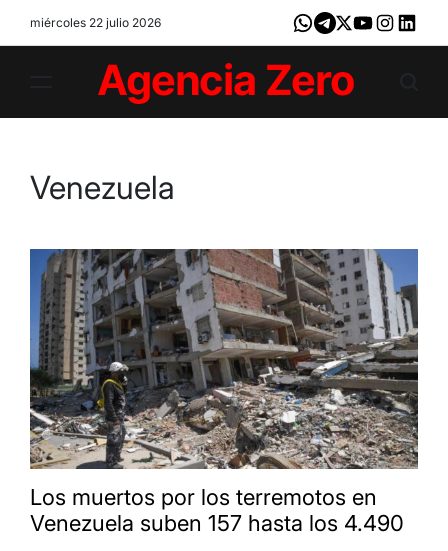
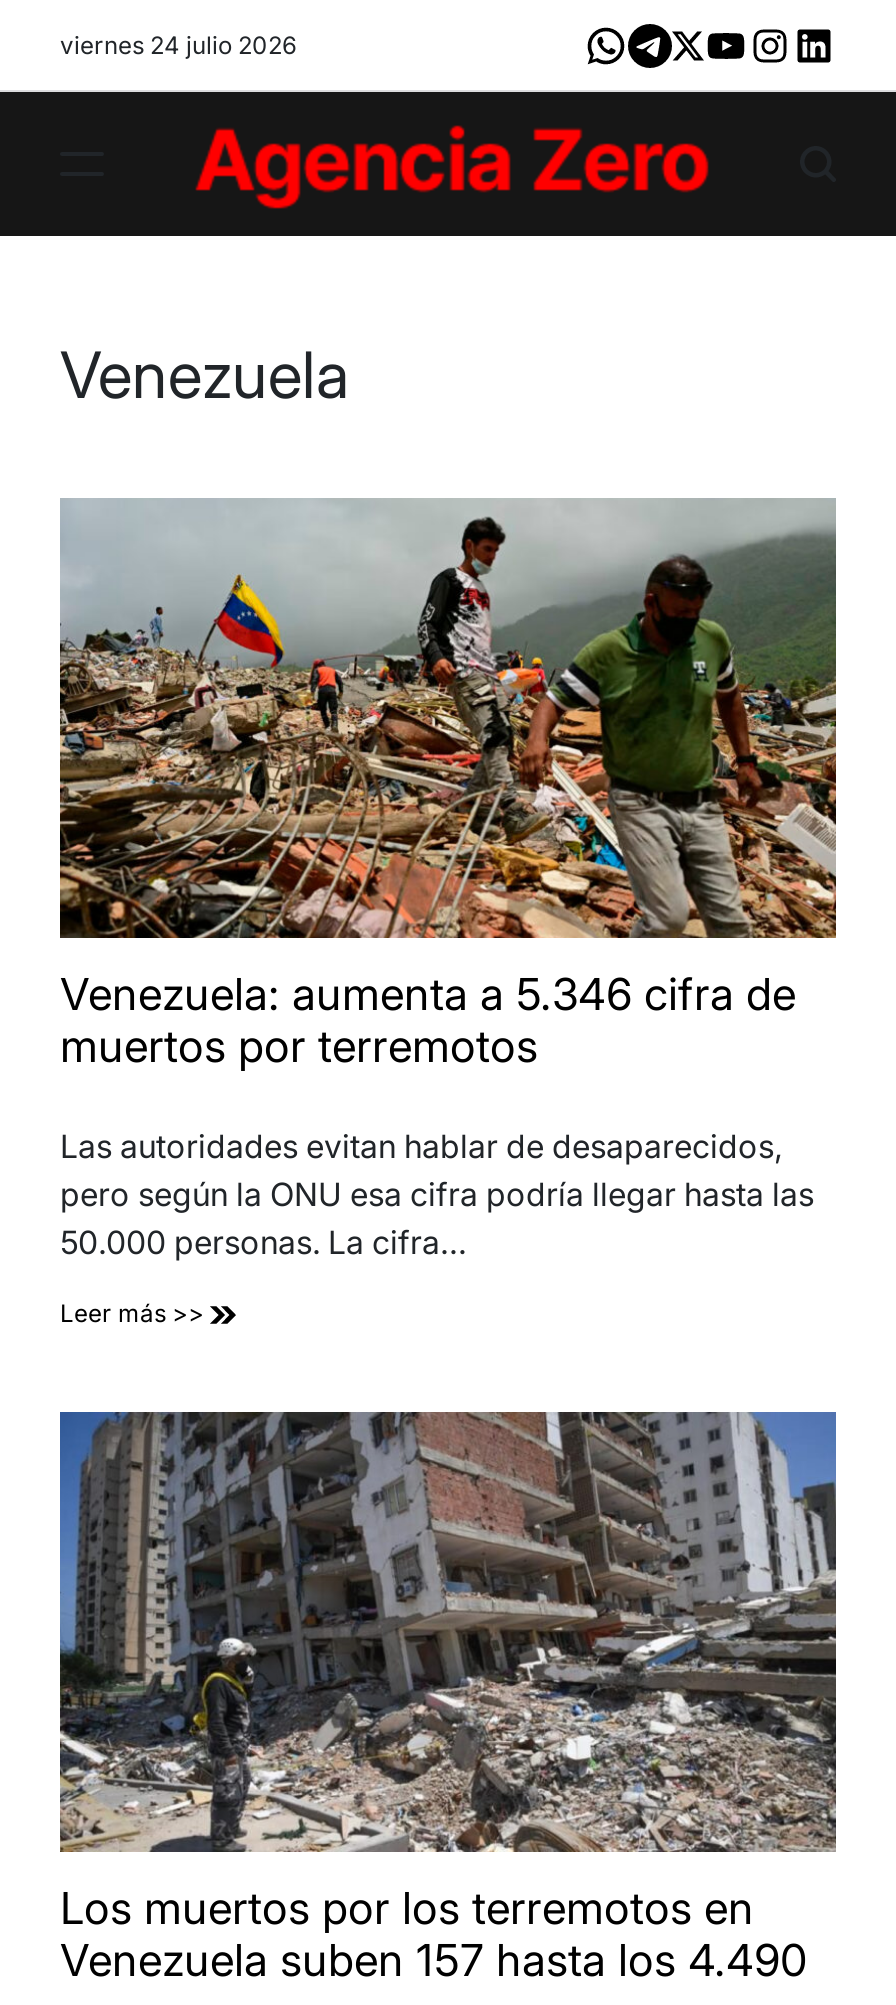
[30,14,161,29] miércoles 22 julio 2026 -> [60,29,296,59] viernes 24 julio 2026
none -> [58,498,838,1328] [image] | Venezuela: aumenta a 5.346 cifra de | muertos por terremotos | Las autoridades evitan hablar de desaparecidos, | pero según la ONU esa cifra podría llegar hasta las | 50.000 personas. La cifra… | Leer más >>

